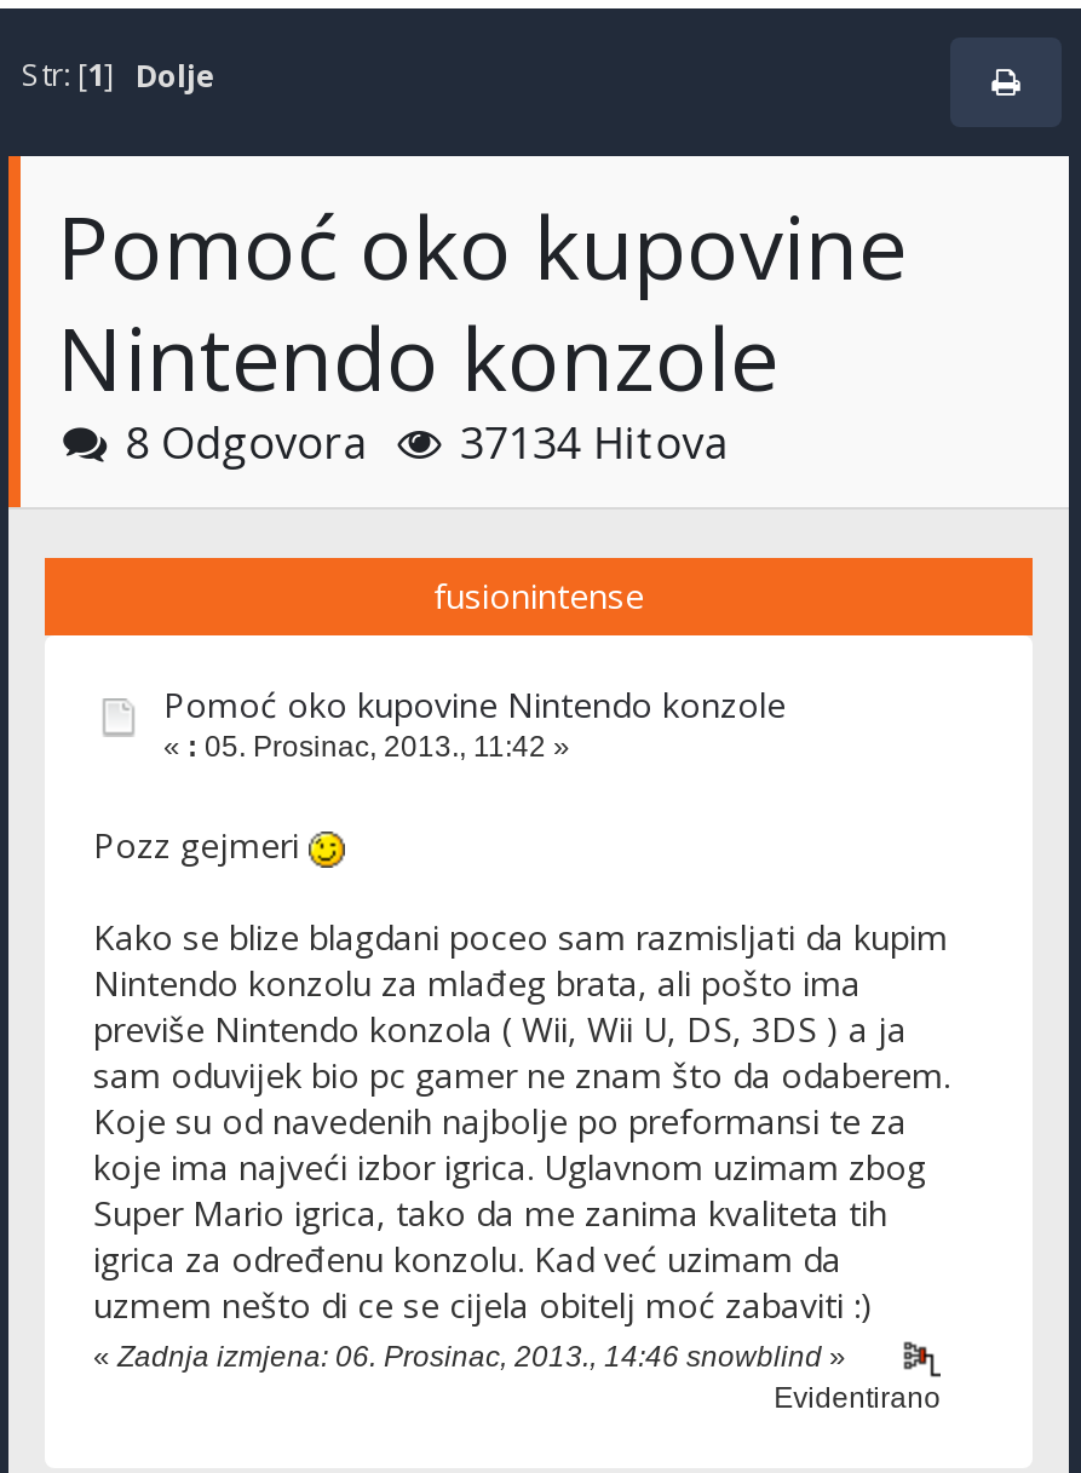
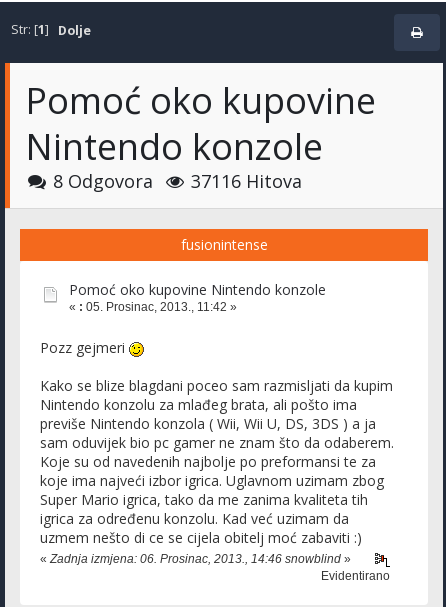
[125,413,728,471] 8 Odgovora 37134 Hitova -> [53,169,302,193] 8 Odgovora 37116 Hitova

